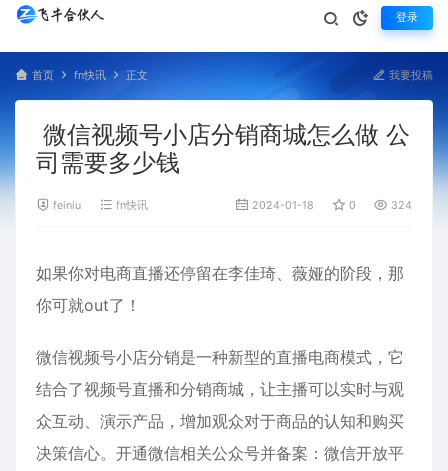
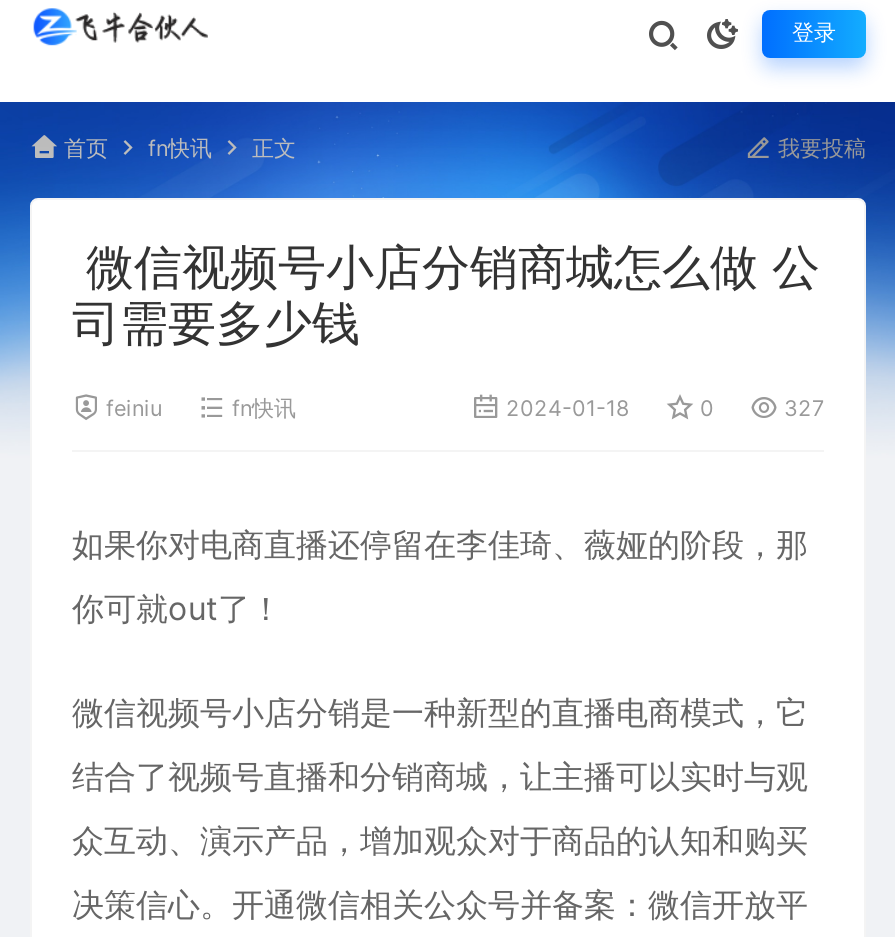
[388,199,412,212] 324 -> [778,396,824,422] 327

